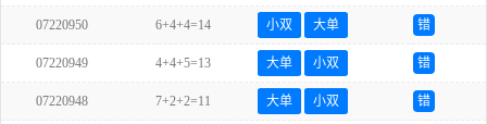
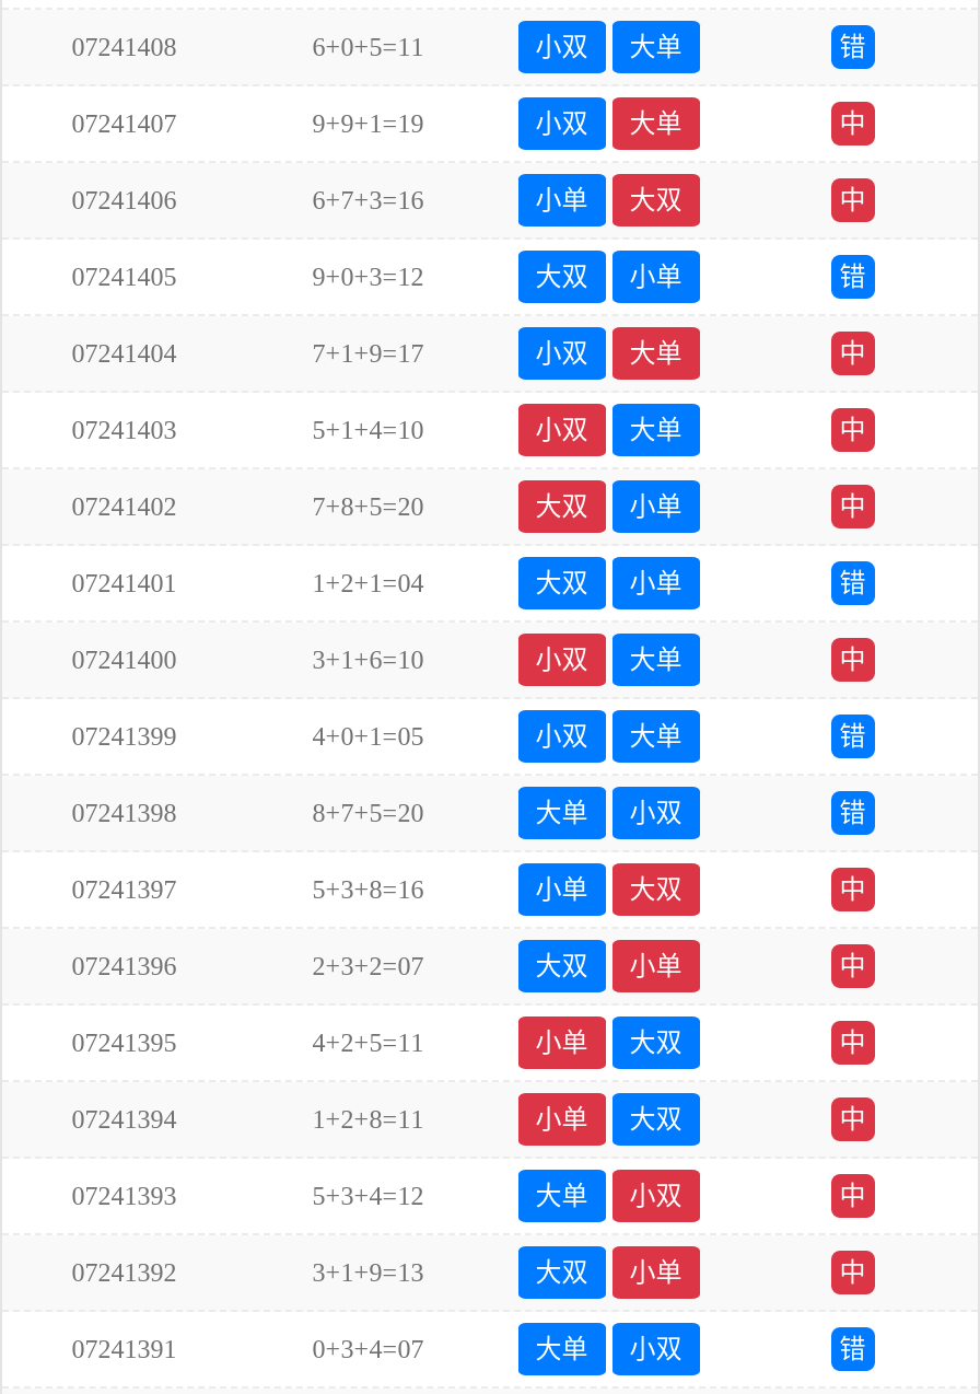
[36,17,211,33] 07220950 | 6+4+4=14 -> [72,32,424,62] 07241408 | 6+0+5=11
[36,55,211,71] 07220949 | 4+4+5=13 -> [72,108,866,828] 07241407 | 9+9+1=19 | 小双 | 大单 | 中 | 07241406 | 6+7+3=16 | 小单 | 大双 | 中 | 07241405 | 9+0+3=12 | 大双 | 小单 | 错 | 07241404 | 7+1+9=17 | 小双 | 大单 | 中 | 07241403 | 5+1+4=10 | 小双 | 大单 | 中 | 07241402 | 7+8+5=20 | 大双 | 小单 | 中 | 07241401 | 1+2+1=04 | 大双 | 小单 | 错 | 07241400 | 3+1+6=10 | 小双 | 大单 | 中 | 07241399 | 4+0+1=05 | 小双 | 大单 | 错 | 07241398 | 8+7+5=20
[36,94,211,109] 07220948 | 7+2+2=11 -> [72,874,866,1364] 07241397 | 5+3+8=16 | 小单 | 大双 | 中 | 07241396 | 2+3+2=07 | 大双 | 小单 | 中 | 07241395 | 4+2+5=11 | 小单 | 大双 | 中 | 07241394 | 1+2+8=11 | 小单 | 大双 | 中 | 07241393 | 5+3+4=12 | 大单 | 小双 | 中 | 07241392 | 3+1+9=13 | 大双 | 小单 | 中 | 07241391 | 0+3+4=07

